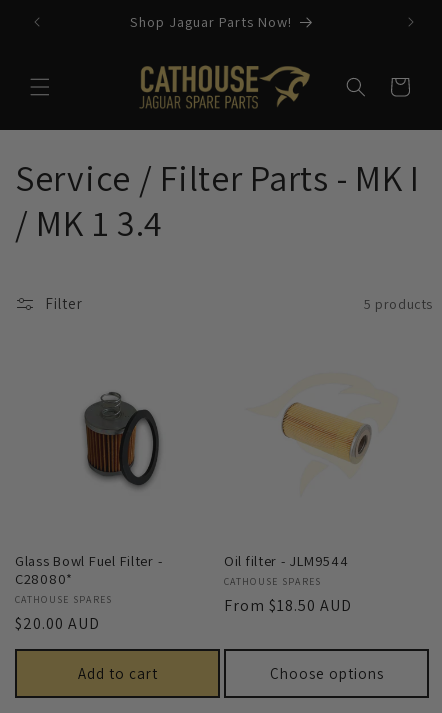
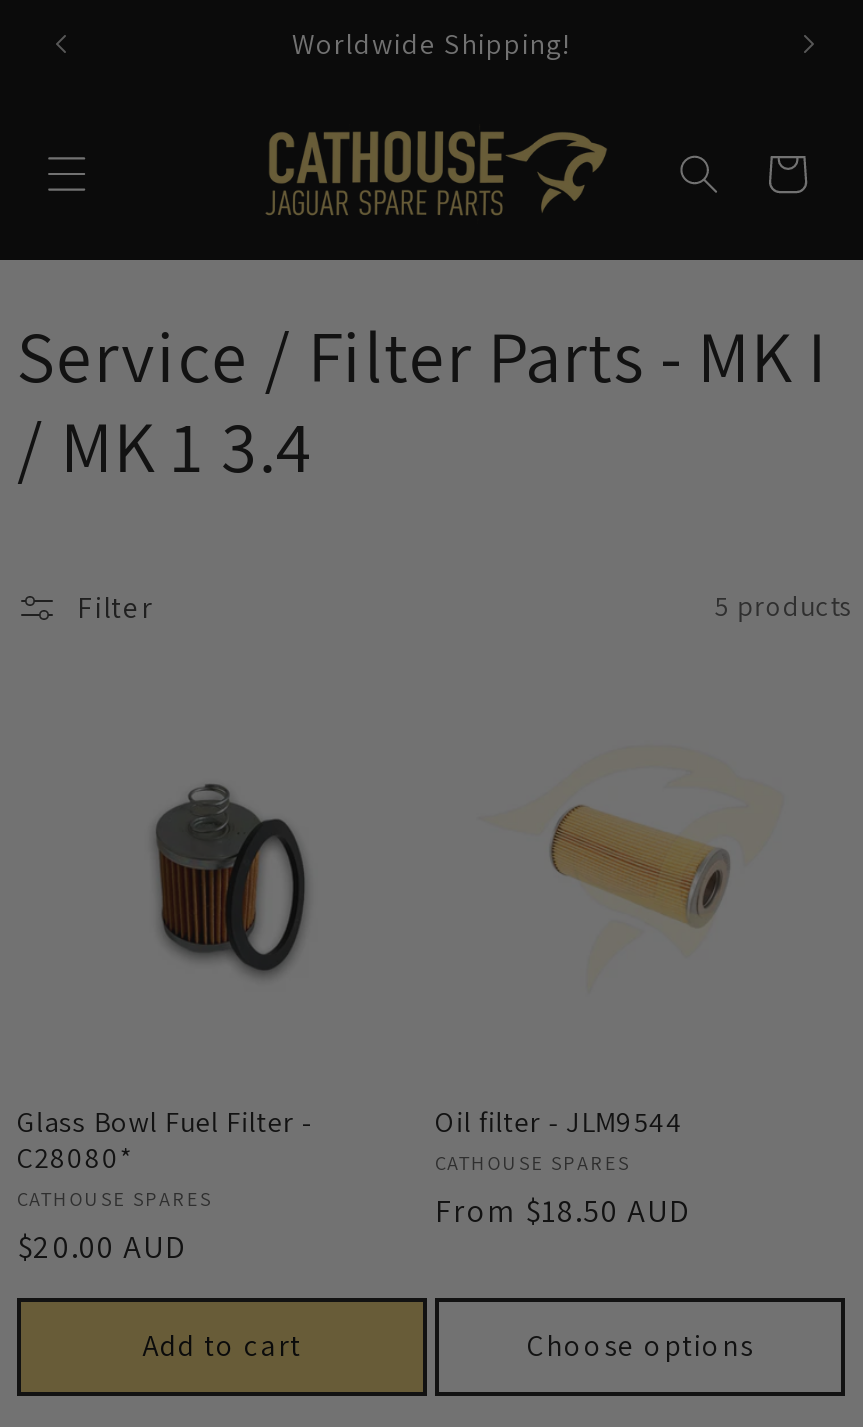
[129,12,291,31] Shop Jaguar Parts Now! -> [292,24,570,62] Worldwide Shipping!

